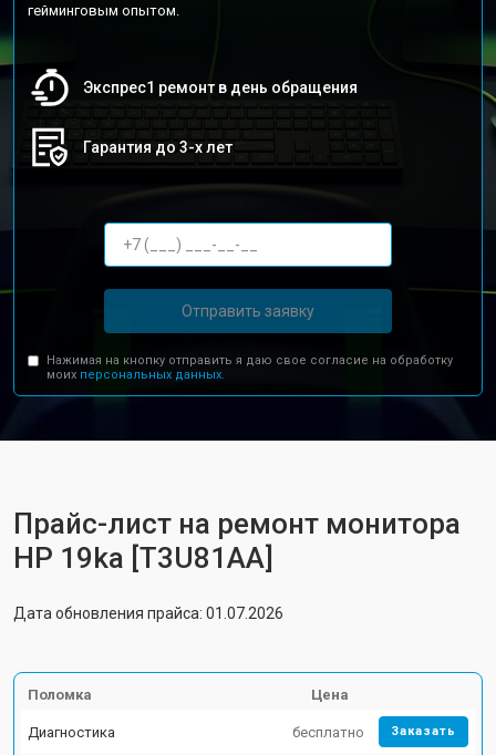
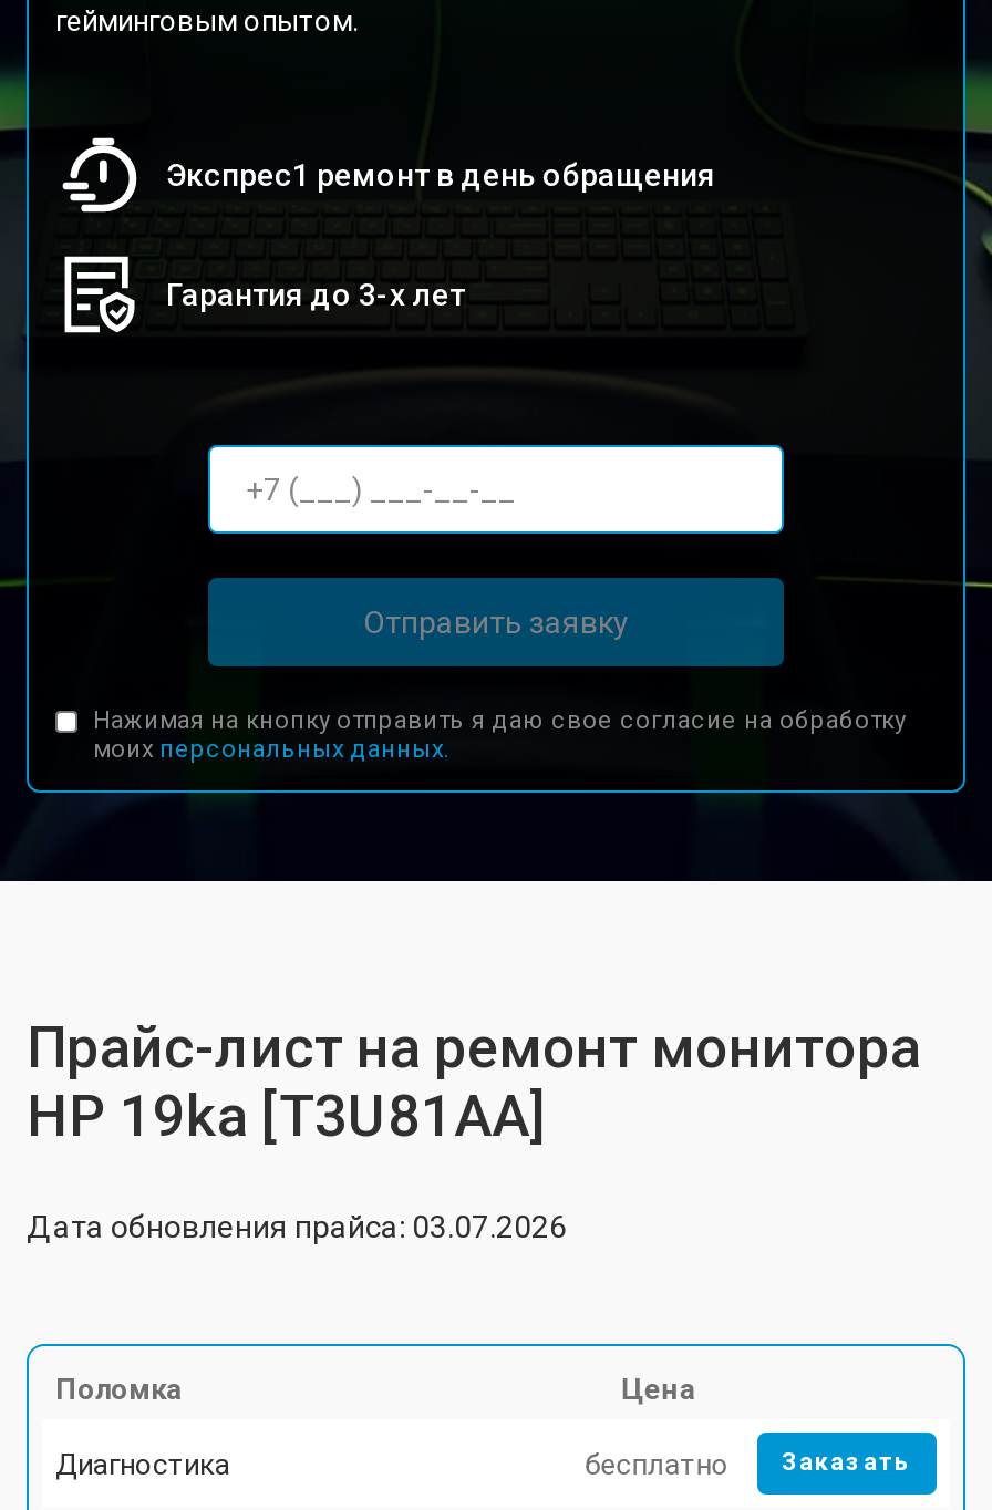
[13,604,283,622] Дата обновления прайса: 01.07.2026 -> [27,1209,567,1244] Дата обновления прайса: 03.07.2026

